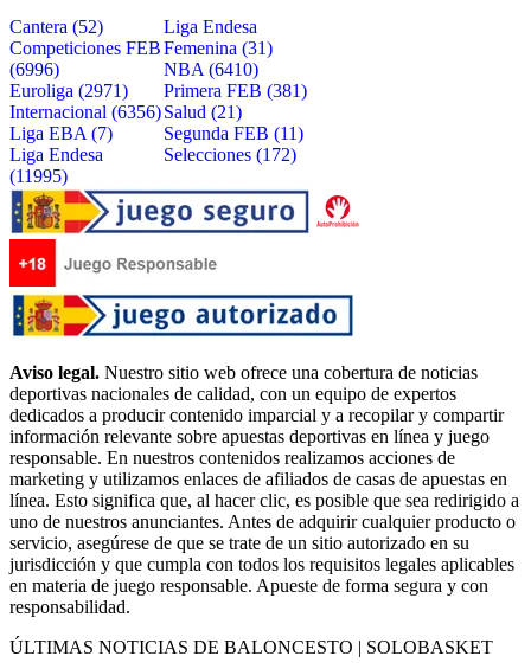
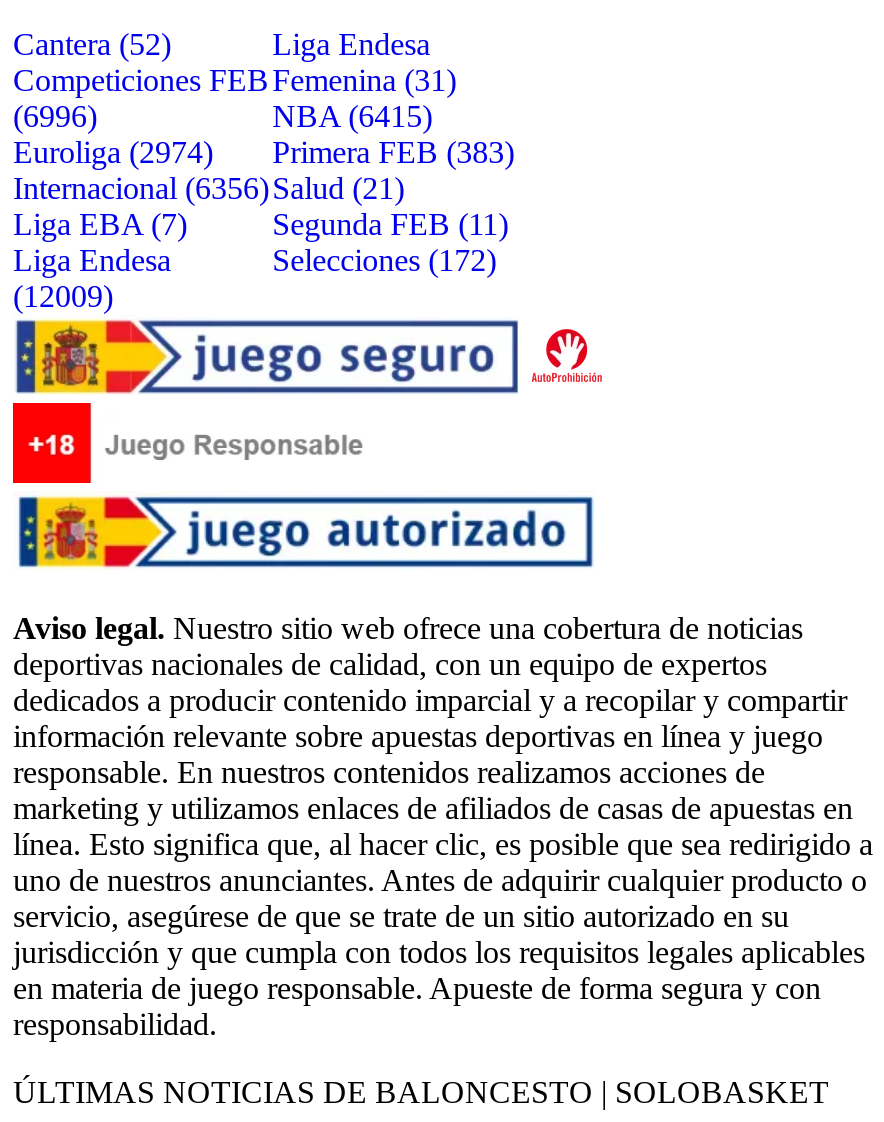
[163,59,258,79] NBA (6410) -> [272,99,432,133] NBA (6415)
[9,81,128,101] Euroliga (2971) -> [13,135,213,169] Euroliga (2974)
[163,81,307,101] Primera FEB (381) -> [272,135,514,169] Primera FEB (383)
[9,166,68,186] (11995) -> [13,279,113,313] (12009)

